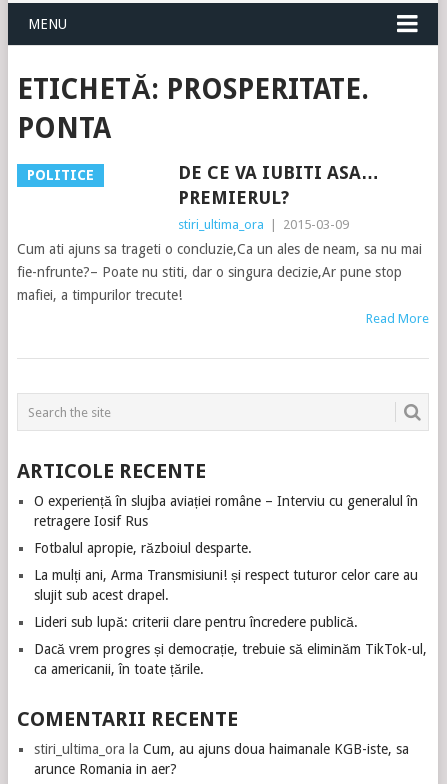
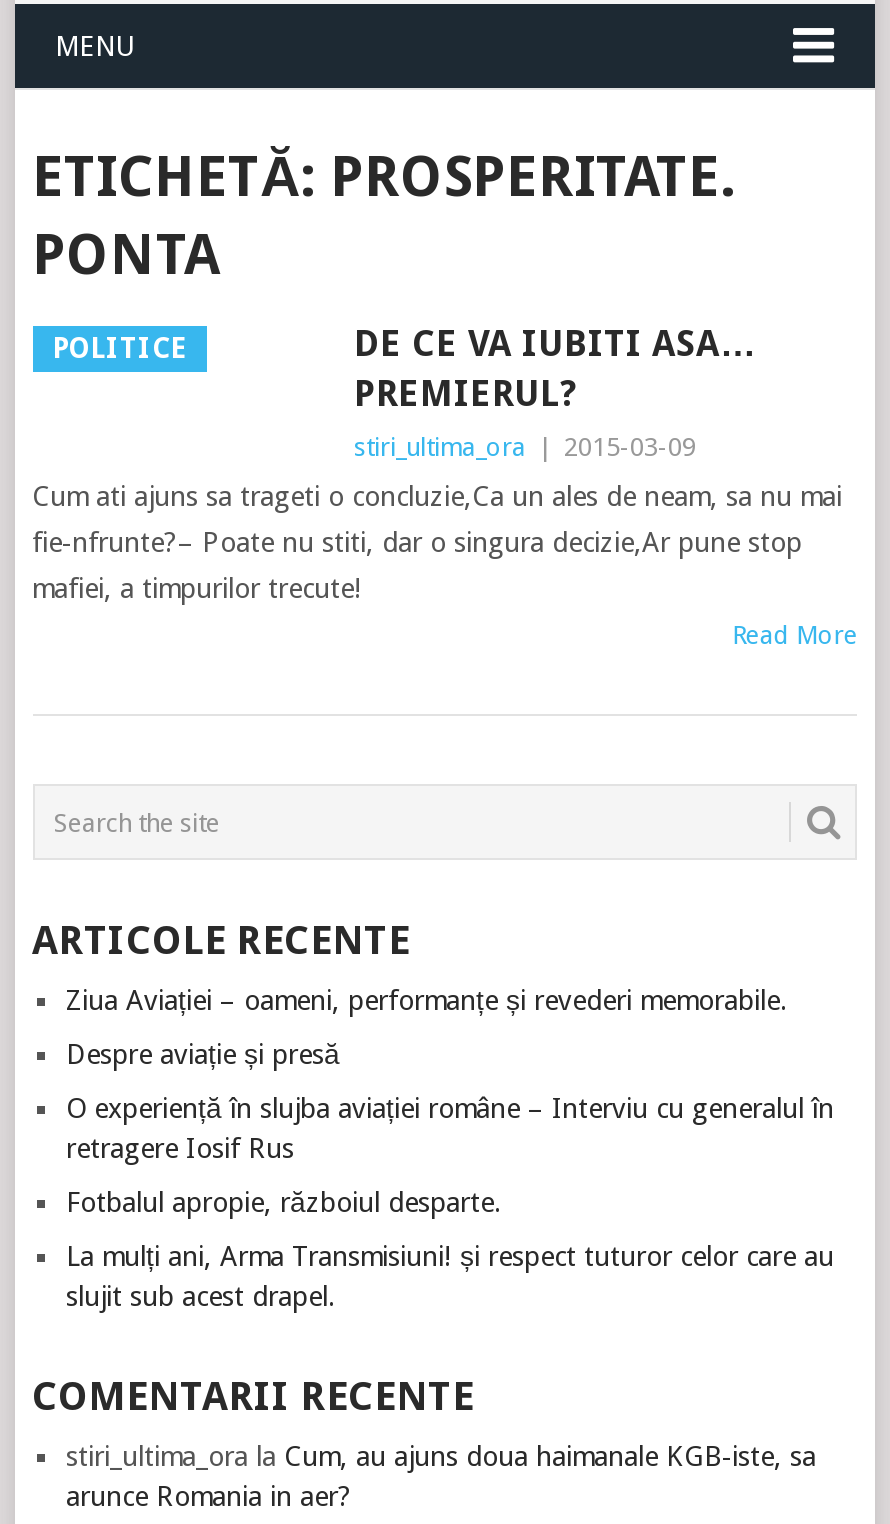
none -> [66,984,788,1070] Ziua Aviației – oameni, performanțe și revederi memorabile. | Despre aviație și presă
moved [33,493,417,603] -> [66,1092,834,1312]: O experiență în slujba aviației române – Interviu cu generalul în | retragere Iosif Rus | Fotbalul apropie, războiul desparte. | La mulți ani, Arma Transmisiuni! și respect tuturor celor care au | slujit sub acest drapel.
[33,614,426,677] Lideri sub lupă: criterii clare pentru încredere publică. | Dacă vrem progres și democrație, trebuie să eliminăm TikTok-ul, | ca americanii, în toate țările. -> none

